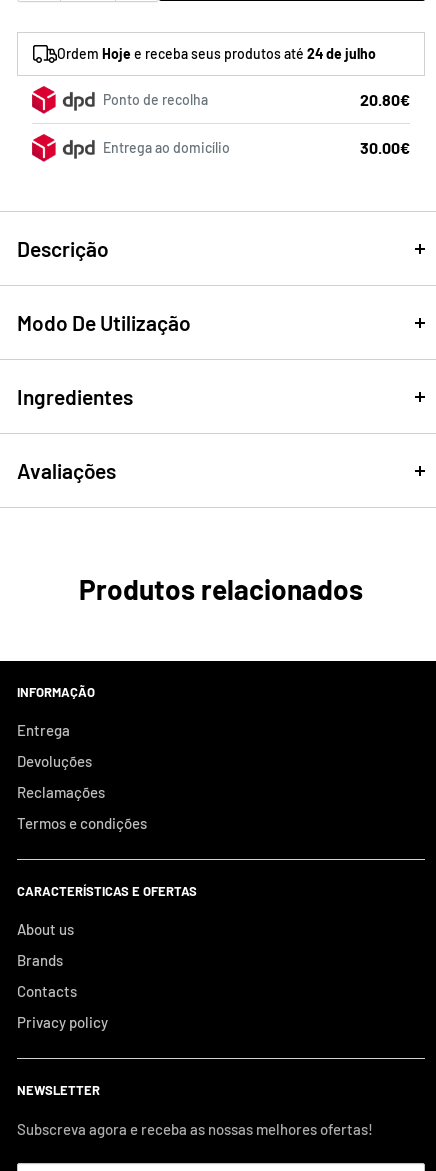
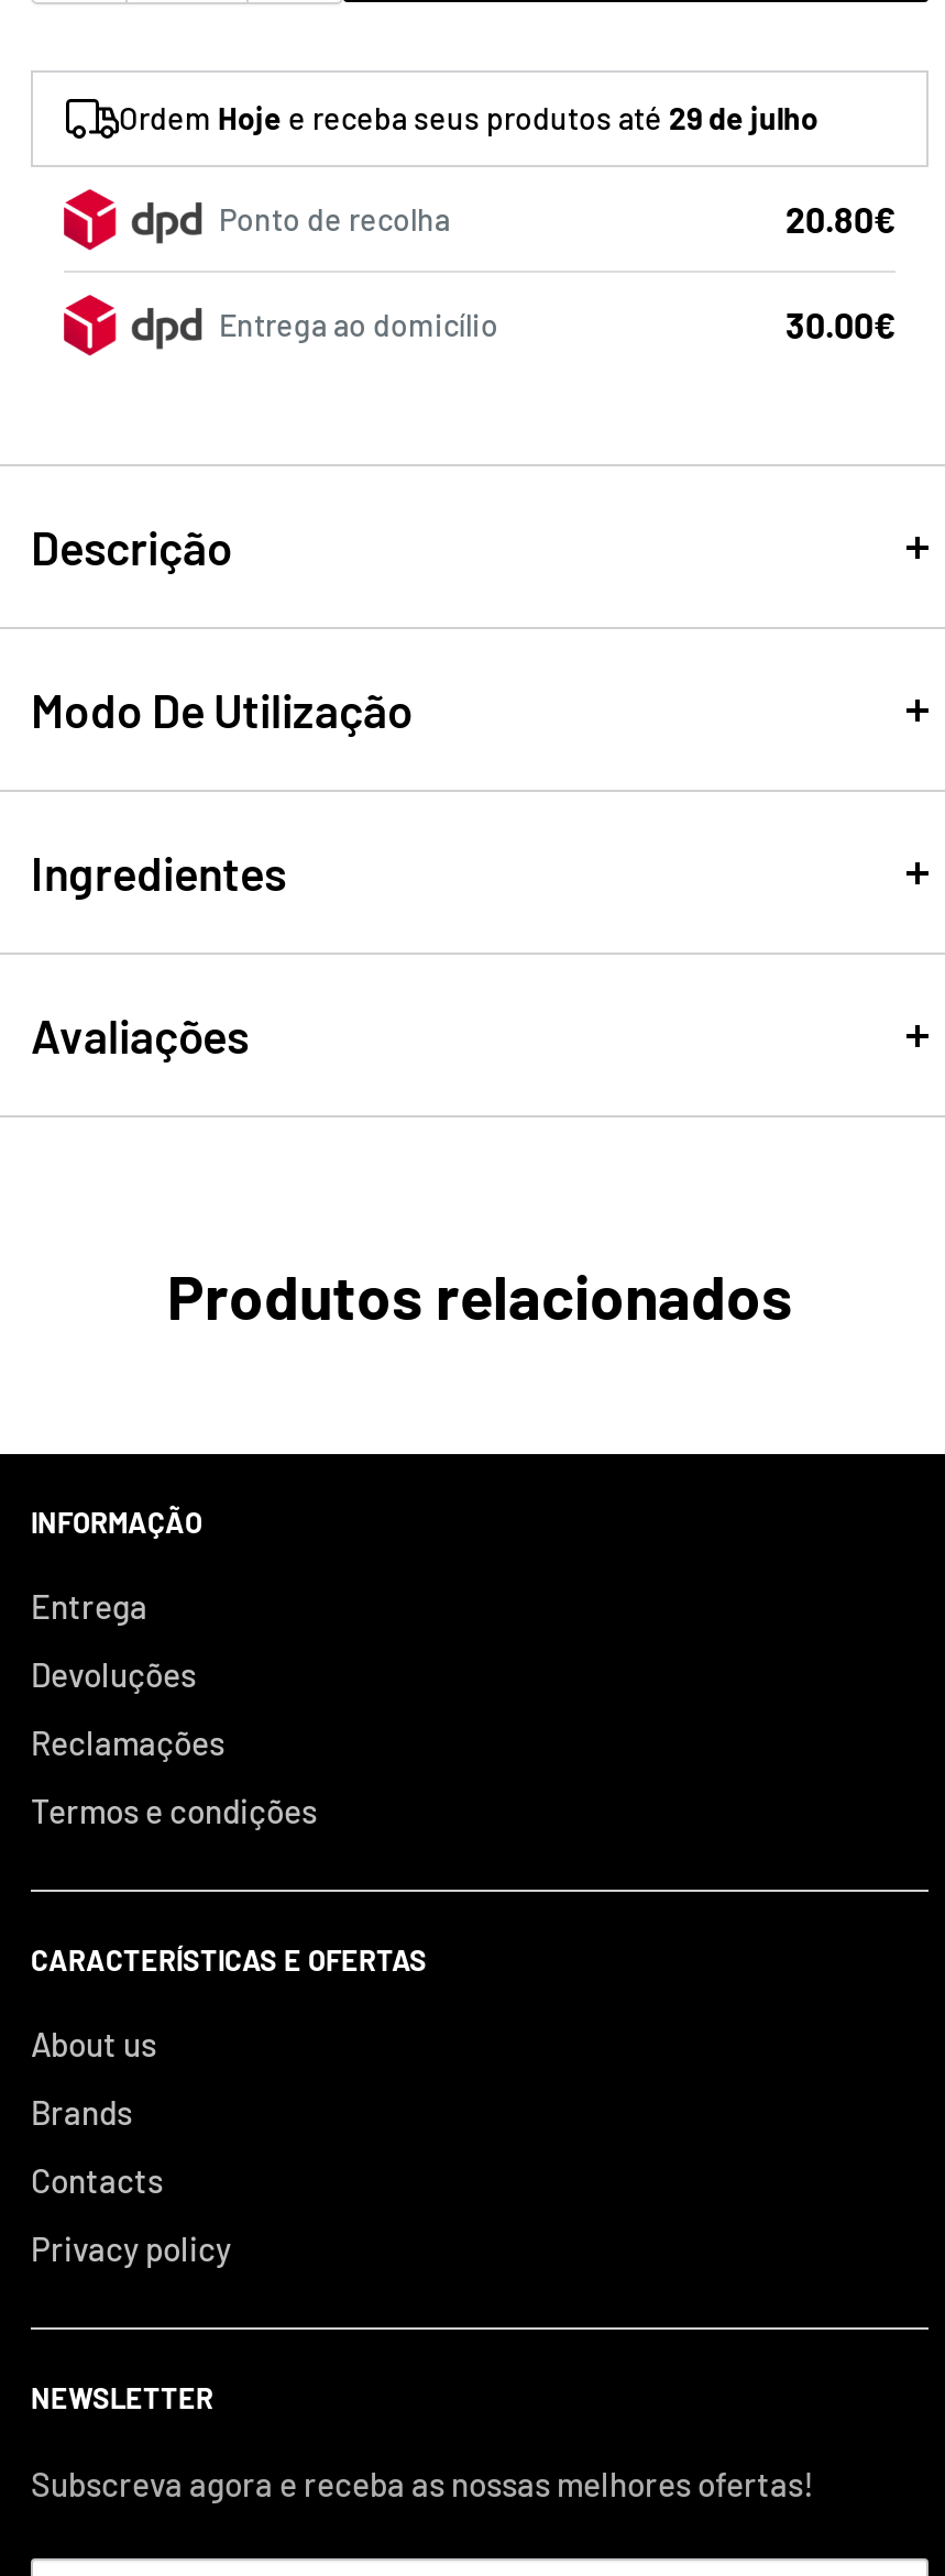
[57,45,376,62] Ordem Hoje e receba seus produtos até 24 de julho -> [119,99,818,136] Ordem Hoje e receba seus produtos até 29 de julho

